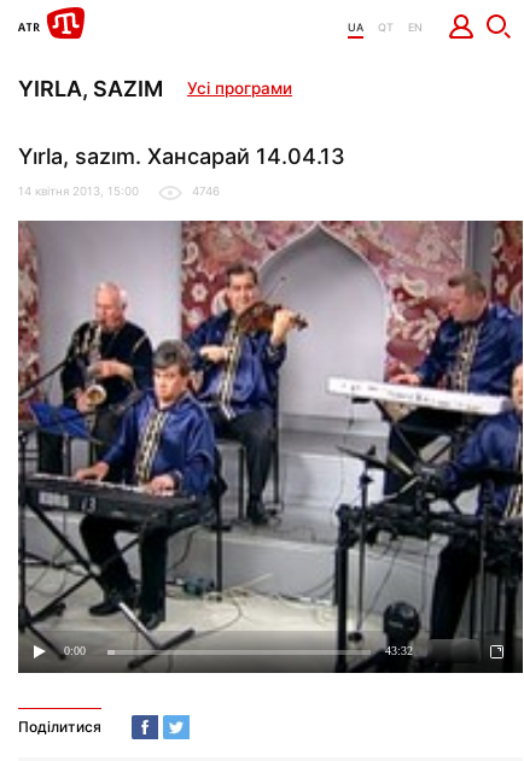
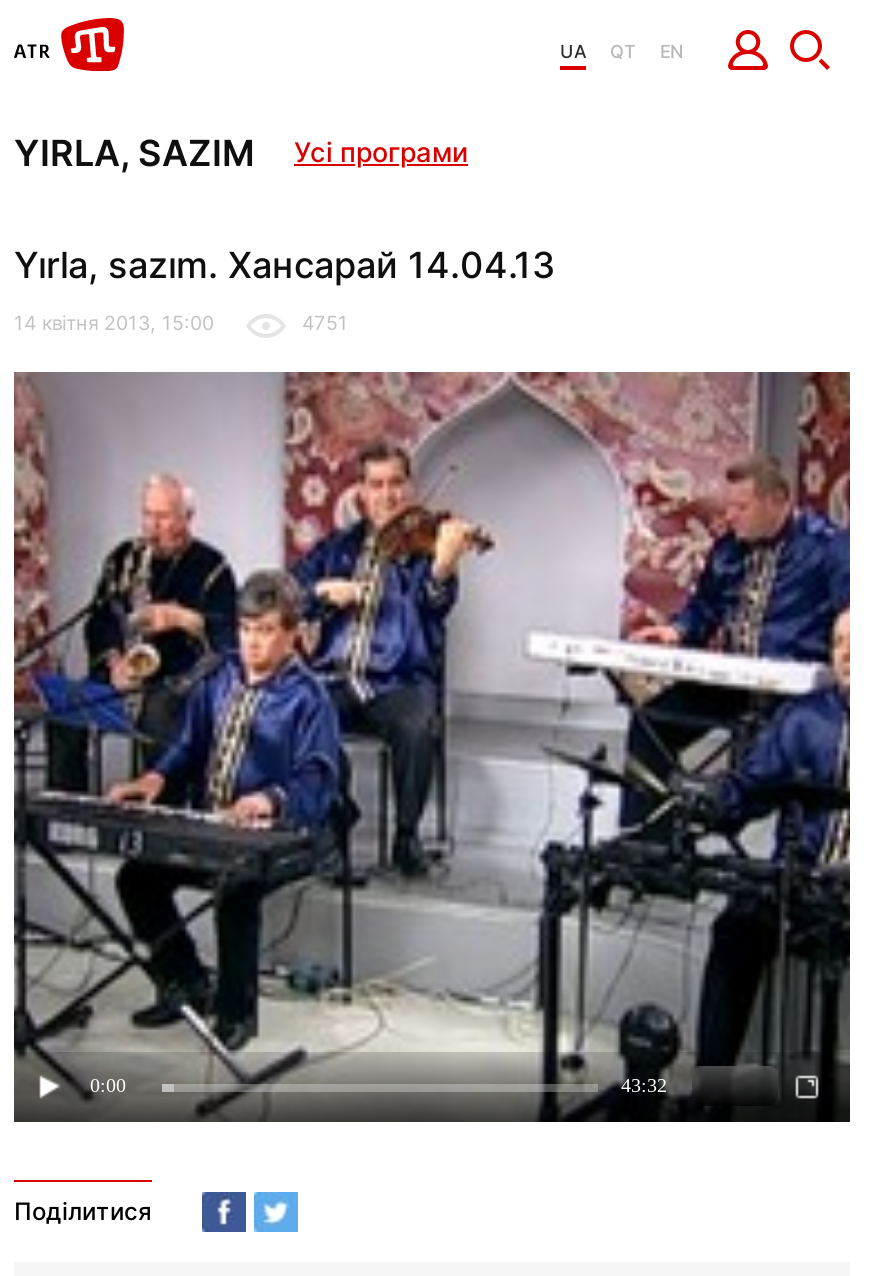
[192,185,220,198] 4746 -> [302,312,348,334] 4751

